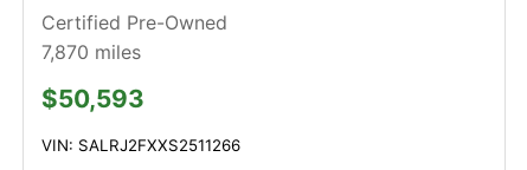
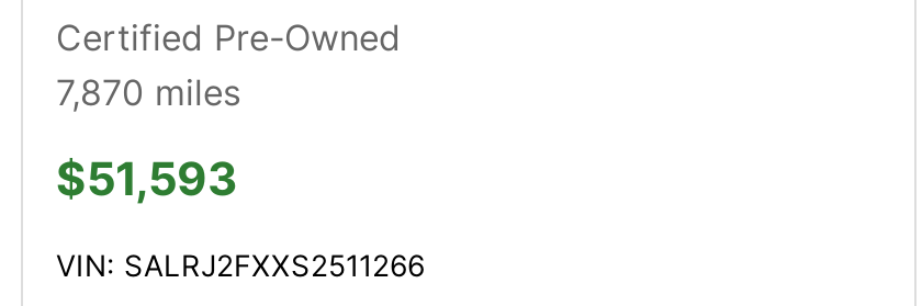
[41,84,144,113] $50,593 -> [56,151,238,206] $51,593

